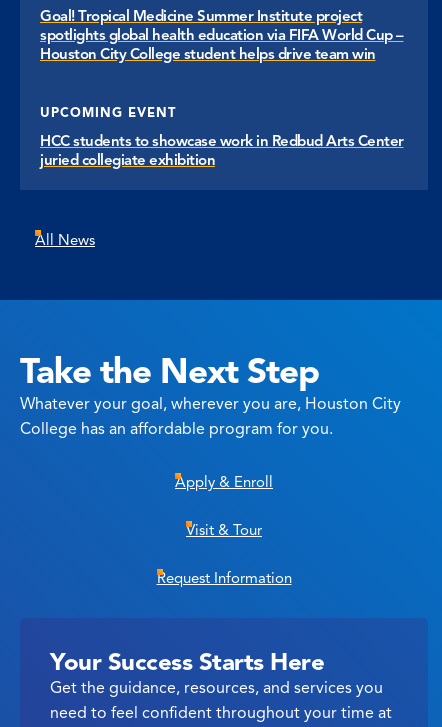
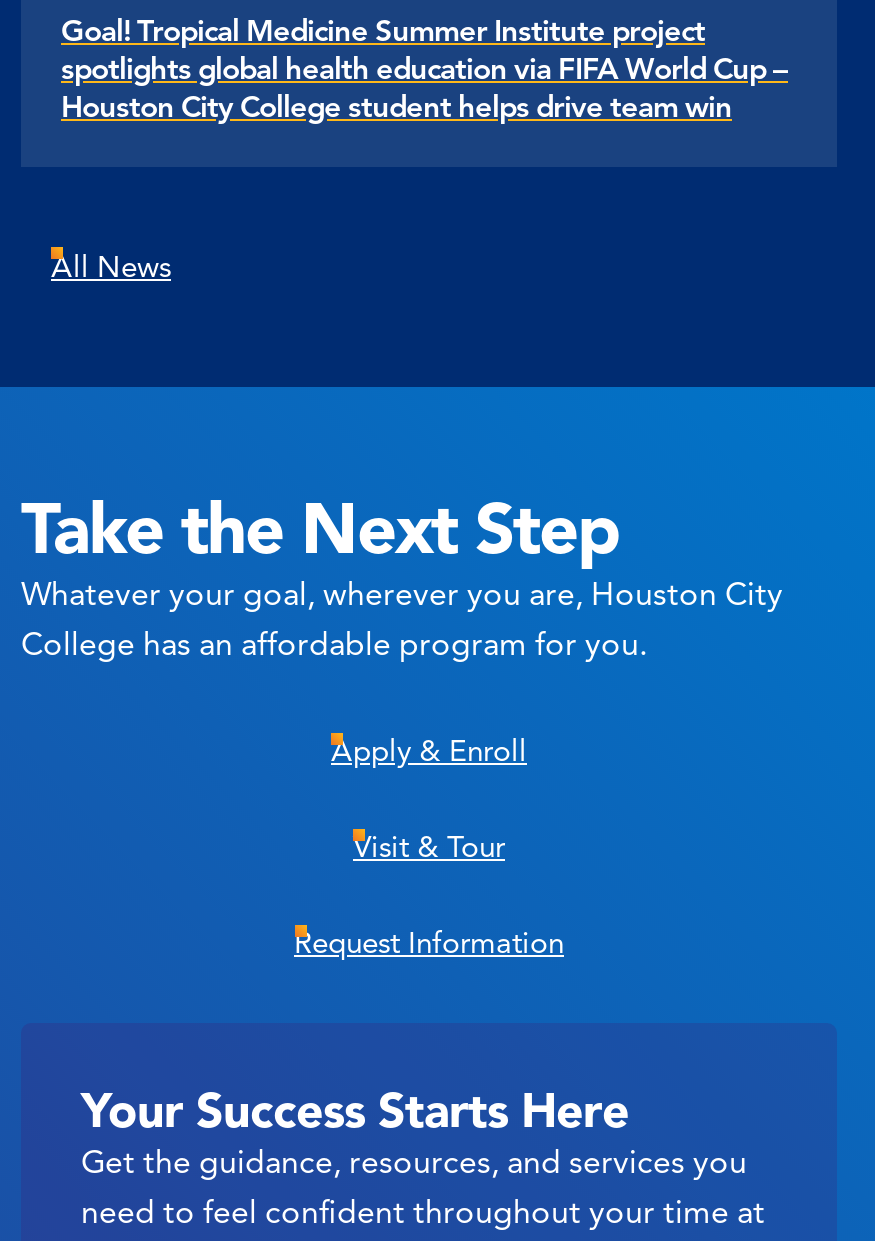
[40,105,403,169] UPCOMING EVENT | HCC students to showcase work in Redbud Arts Center | juried collegiate exhibition -> none

